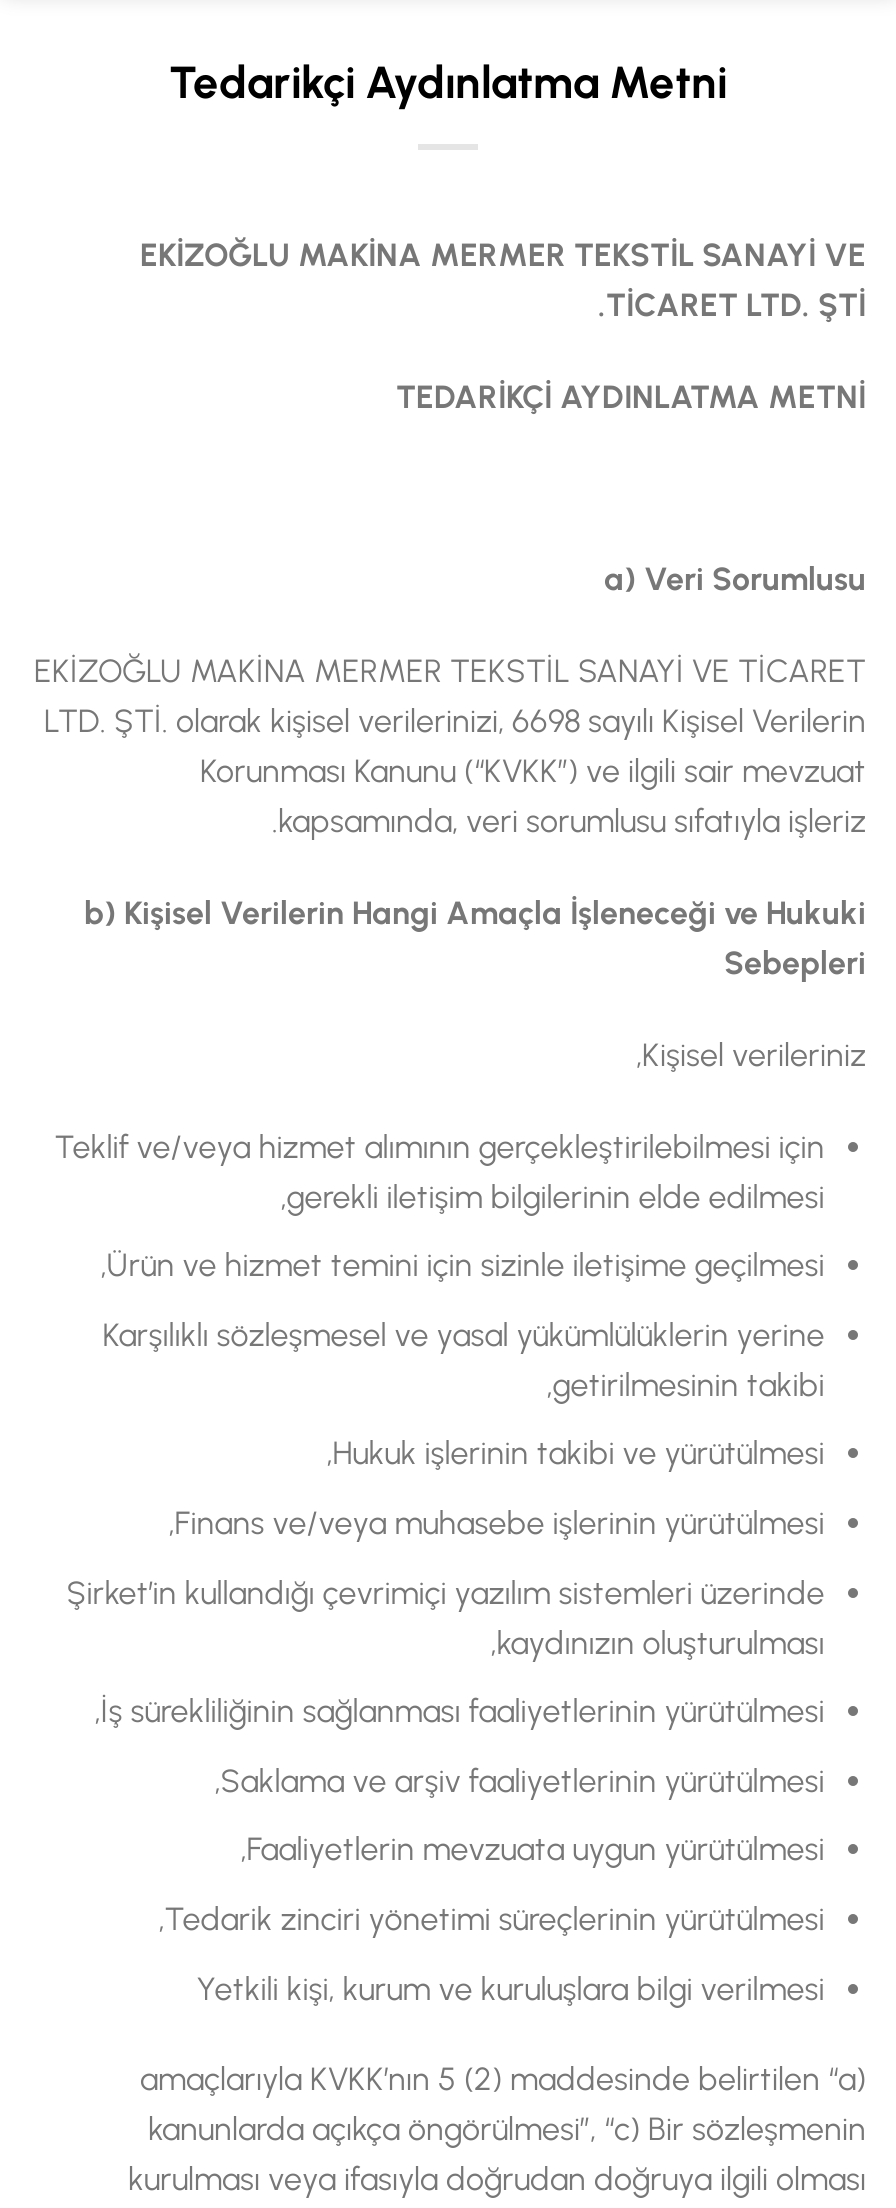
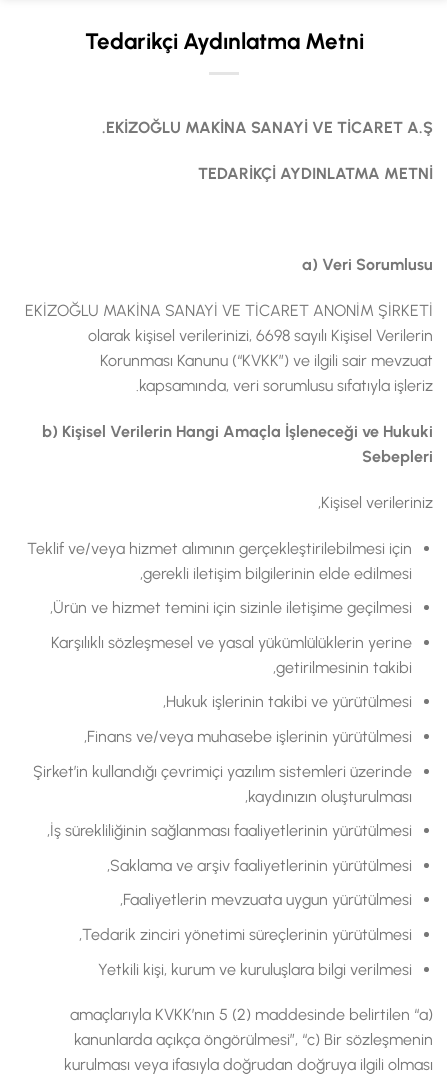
[140,236,866,324] EKİZOĞLU MAKİNA MERMER TEKSTİL SANAYİ VE | TİCARET LTD. ŞTİ. -> [106,118,433,137] EKİZOĞLU MAKİNA SANAYİ VE TİCARET A.Ş.
[34,652,866,740] EKİZOĞLU MAKİNA MERMER TEKSTİL SANAYİ VE TİCARET | LTD. ŞTİ. olarak kişisel verilerinizi, 6698 sayılı Kişisel Verilerin -> [25,301,433,345] EKİZOĞLU MAKİNA SANAYİ VE TİCARET ANONİM ŞİRKETİ | olarak kişisel verilerinizi, 6698 sayılı Kişisel Verilerin

